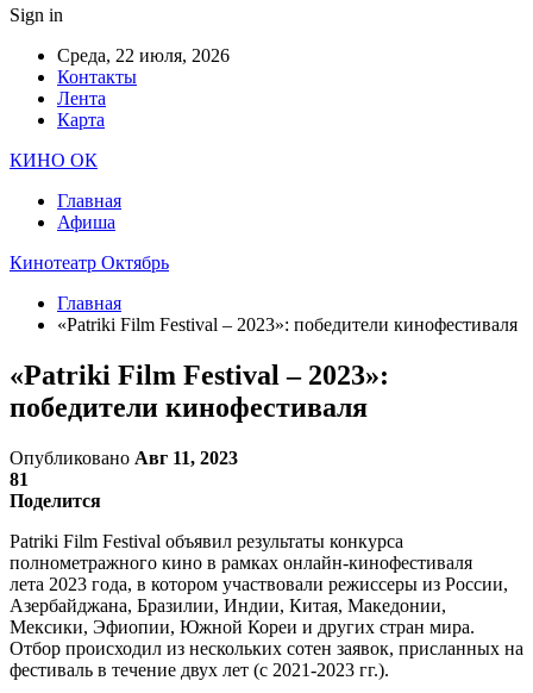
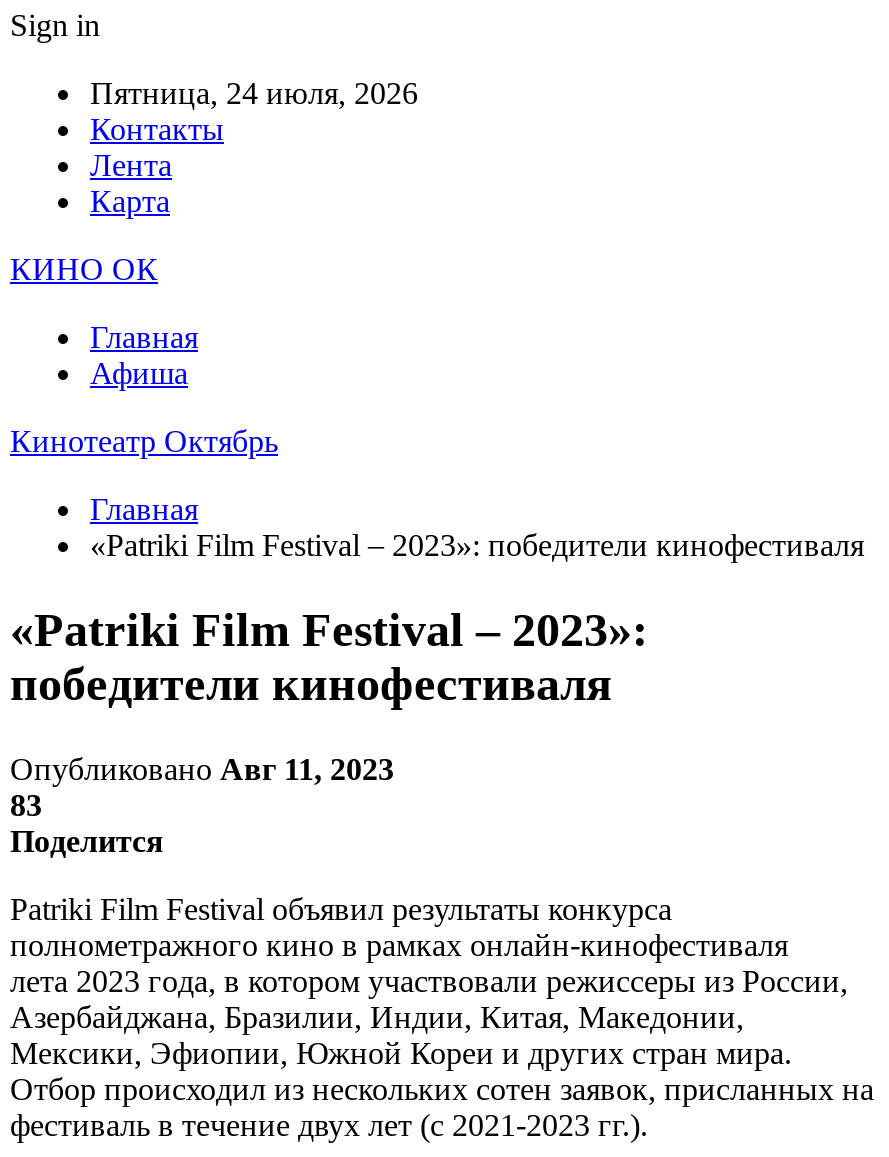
[57,45,230,65] Среда, 22 июля, 2026 -> [90,76,418,110] Пятница, 24 июля, 2026
[10,469,29,489] 81 -> [10,788,42,822] 83

